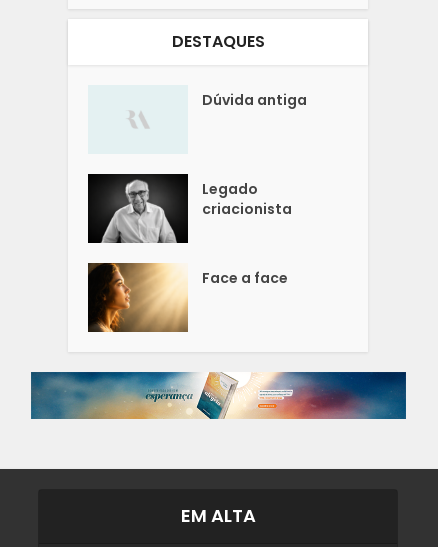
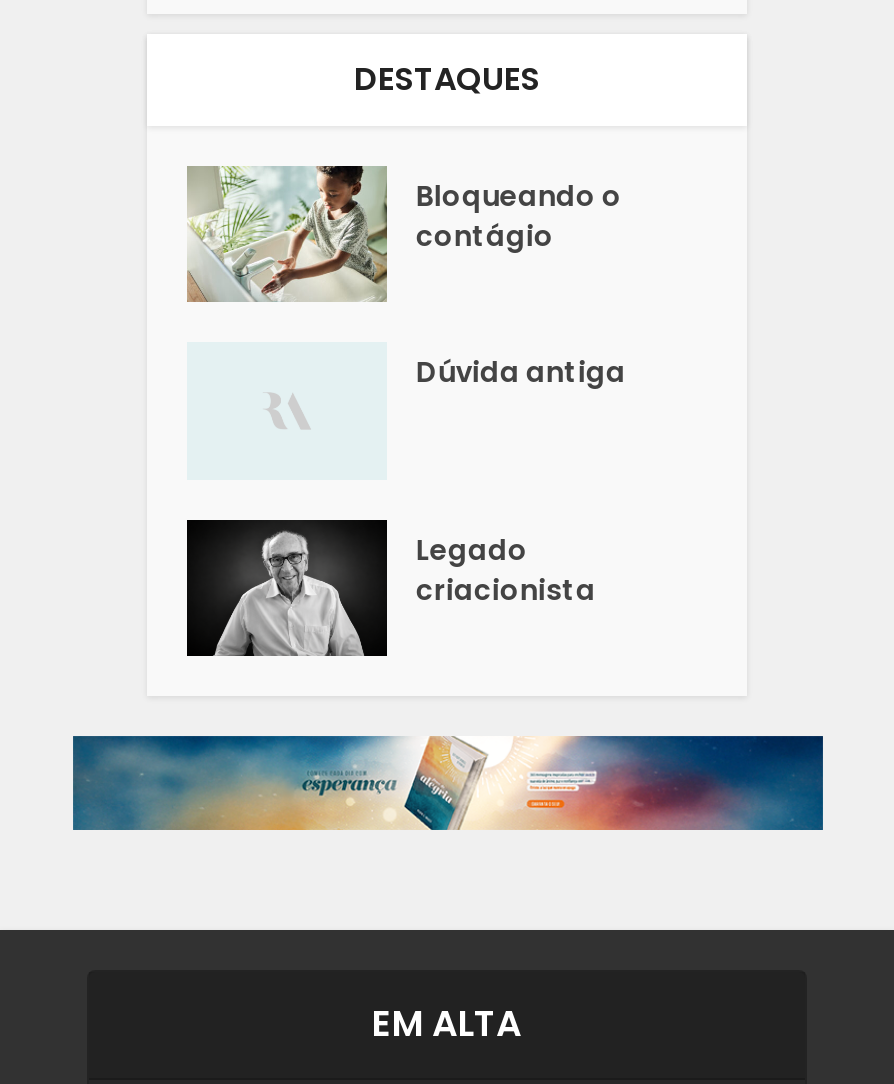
none -> [185,163,622,303] [image] | Bloqueando o | contágio
moved [202,90,307,219] -> [416,353,626,609]: Dúvida antiga | Legado | criacionista
[88,262,288,332] [image] | Face a face -> none

